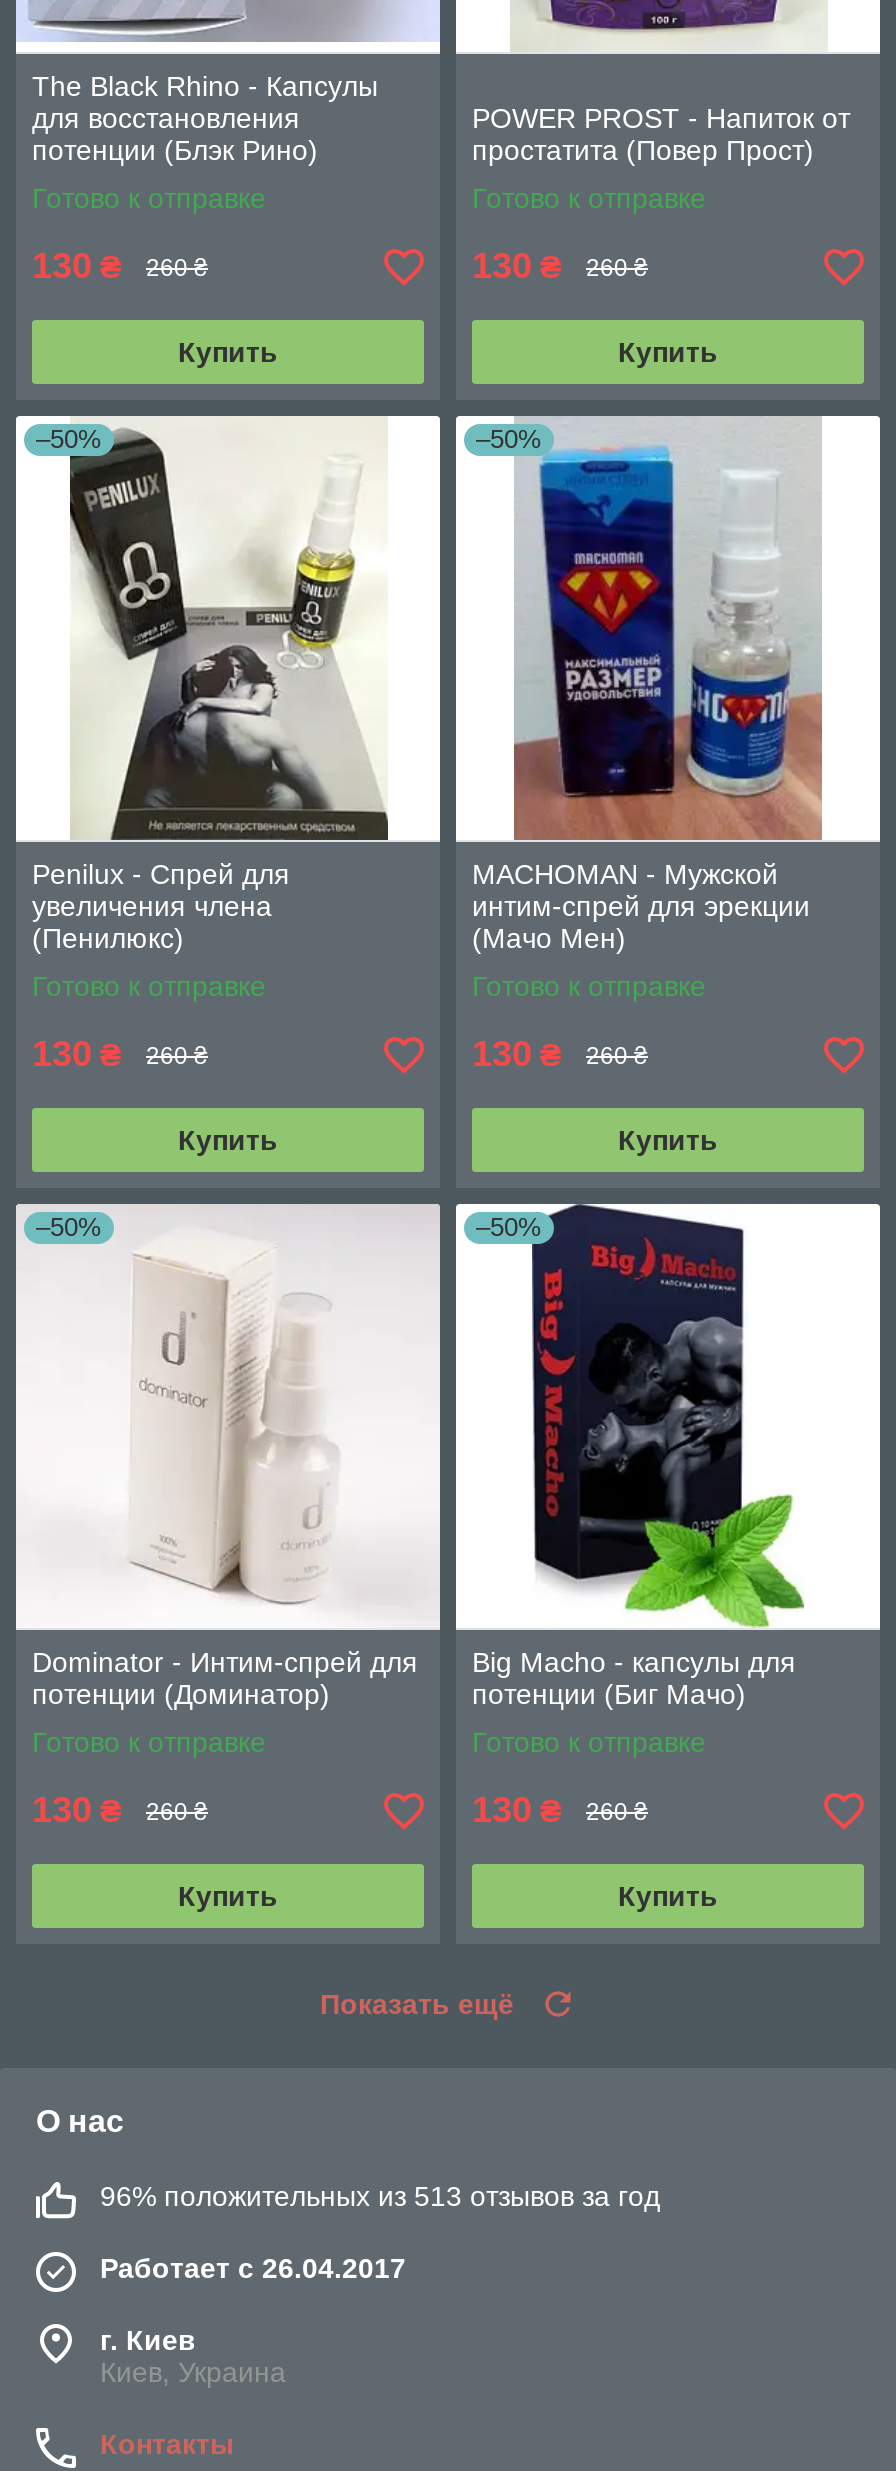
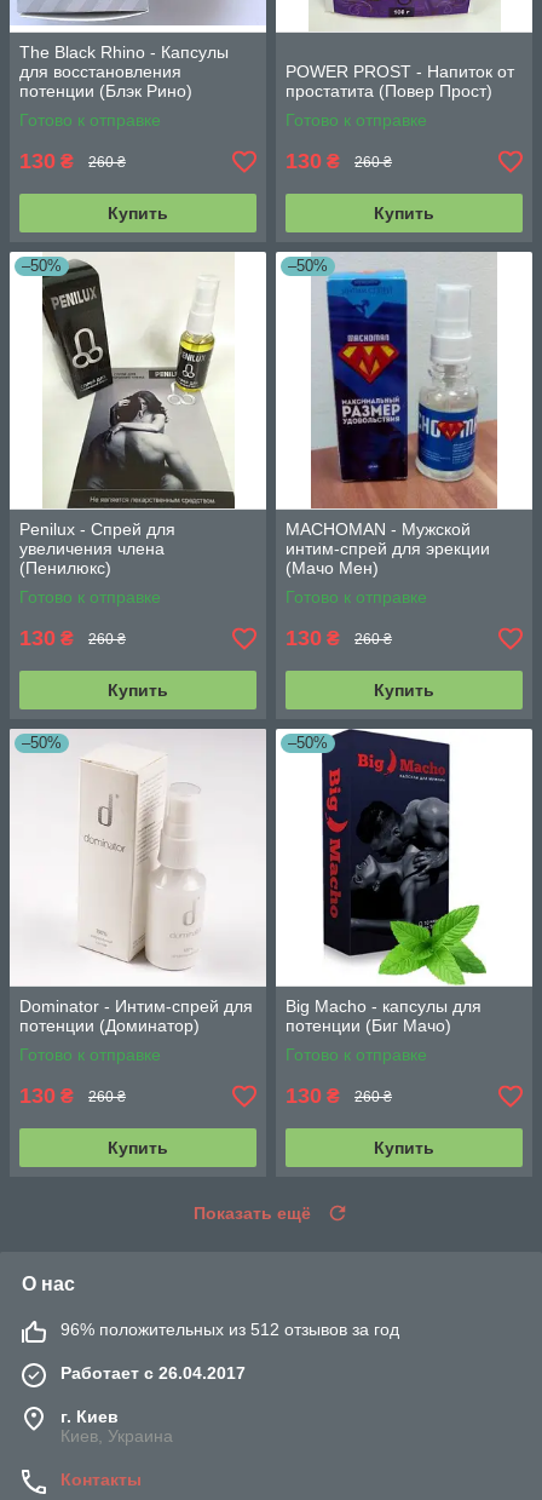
[100,2180,660,2212] 96% положительных из 513 отзывов за год -> [60,1320,399,1339] 96% положительных из 512 отзывов за год

